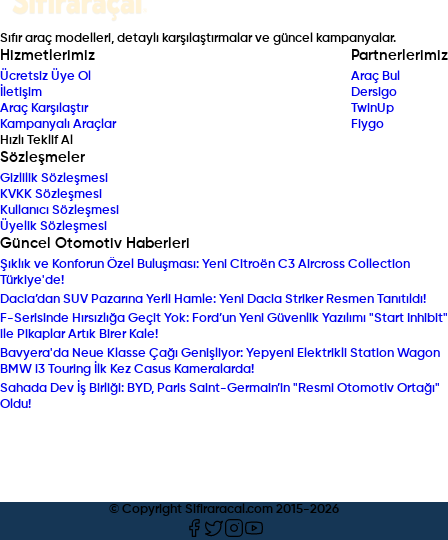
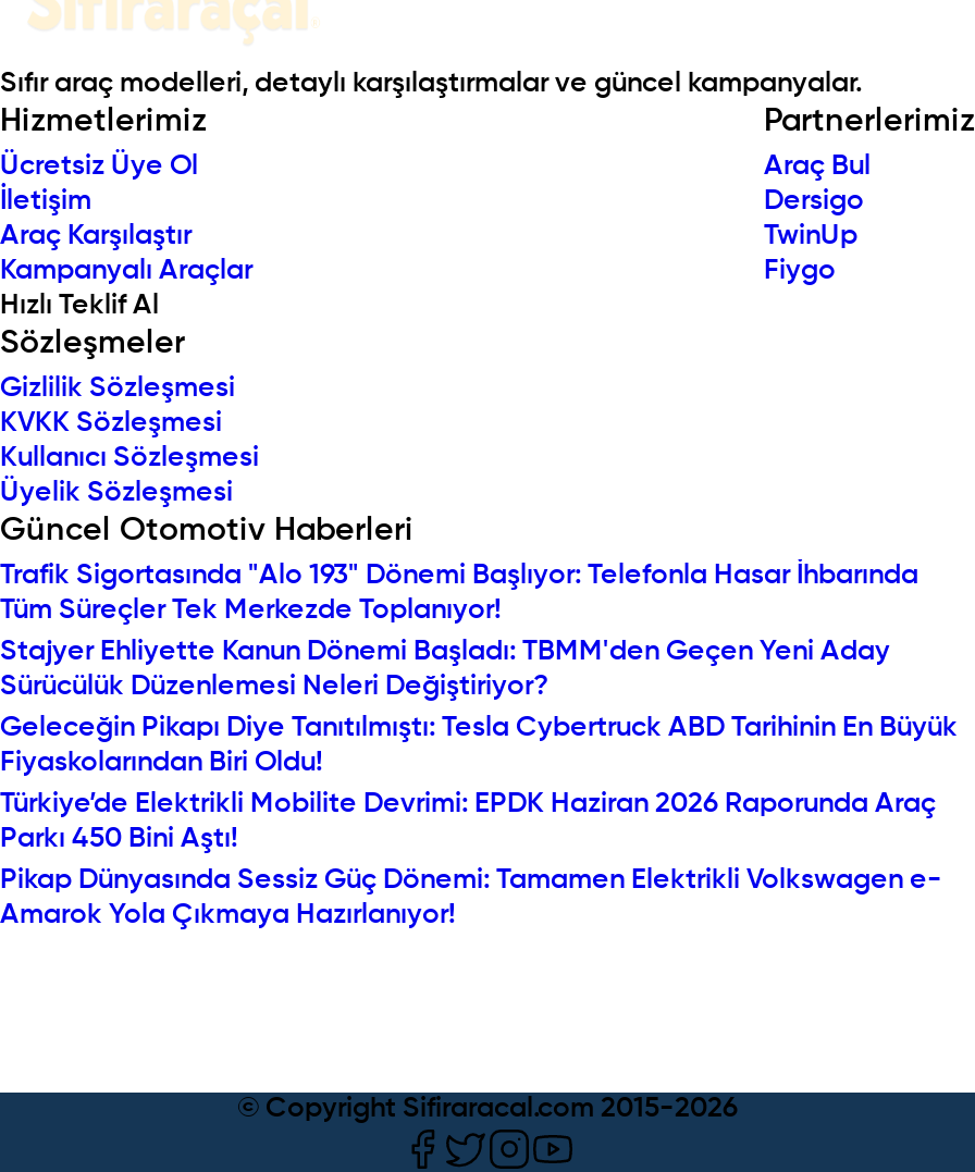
[0,258,410,287] Şıklık ve Konforun Özel Buluşması: Yeni Citroën C3 Aircross Collection | Türkiye'de! -> [0,561,918,624] Trafik Sigortasında "Alo 193" Dönemi Başlıyor: Telefonla Hasar İhbarında | Tüm Süreçler Tek Merkezde Toplanıyor!
[0,293,426,306] Dacia’dan SUV Pazarına Yerli Hamle: Yeni Dacia Striker Resmen Tanıtıldı! -> [0,637,890,700] Stajyer Ehliyette Kanun Dönemi Başladı: TBMM'den Geçen Yeni Aday | Sürücülük Düzenlemesi Neleri Değiştiriyor?
[0,312,448,341] F-Serisinde Hırsızlığa Geçit Yok: Ford’un Yeni Güvenlik Yazılımı "Start Inhibit" | ile Pikaplar Artık Birer Kale! -> [0,713,958,777] Geleceğin Pikapı Diye Tanıtılmıştı: Tesla Cybertruck ABD Tarihinin En Büyük | Fiyaskolarından Biri Oldu!
[0,347,440,376] Bavyera'da Neue Klasse Çağı Genişliyor: Yepyeni Elektrikli Station Wagon | BMW i3 Touring İlk Kez Casus Kameralarda! -> [0,790,936,853] Türkiye’de Elektrikli Mobilite Devrimi: EPDK Haziran 2026 Raporunda Araç | Parkı 450 Bini Aştı!
[0,382,440,411] Sahada Dev İş Birliği: BYD, Paris Saint-Germain’in "Resmi Otomotiv Ortağı" | Oldu! -> [0,866,942,929] Pikap Dünyasında Sessiz Güç Dönemi: Tamamen Elektrikli Volkswagen e- | Amarok Yola Çıkmaya Hazırlanıyor!

